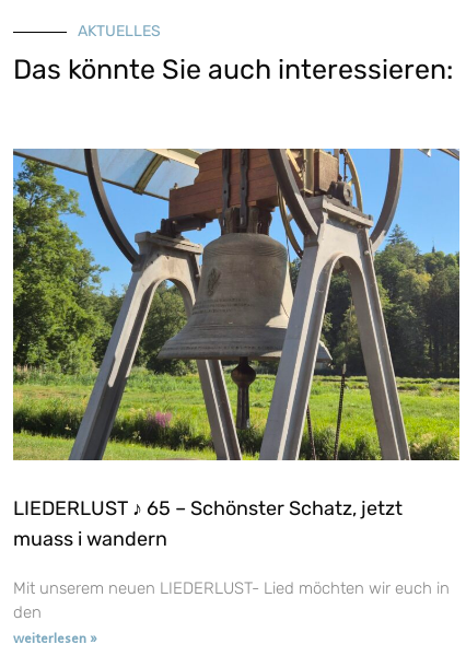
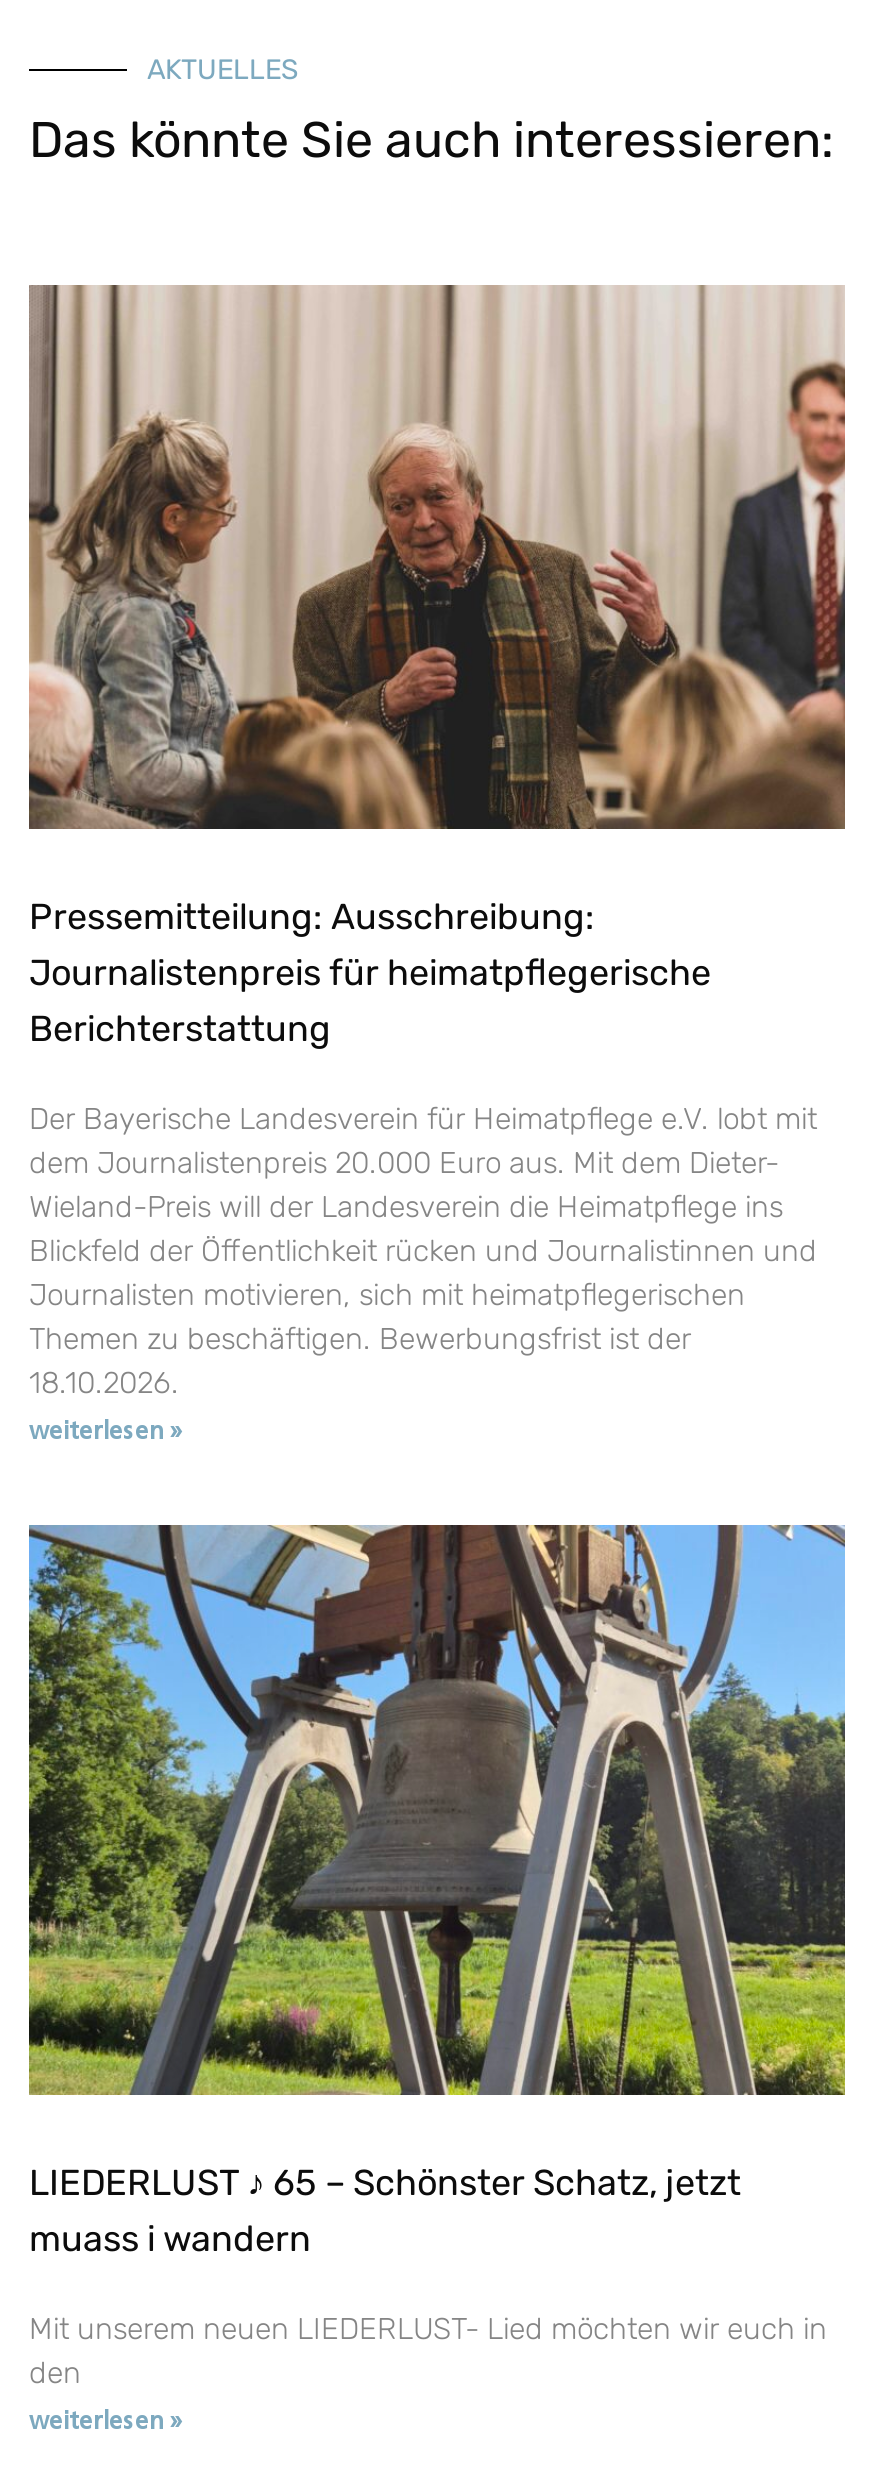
none -> [27,283,847,1445] [image] | Pressemitteilung: Ausschreibung: | Journalistenpreis für heimatpflegerische | Berichterstattung | Der Bayerische Landesverein für Heimatpflege e.V. lobt mit | dem Journalistenpreis 20.000 Euro aus. Mit dem Dieter- | Wieland-Preis will der Landesverein die Heimatpflege ins | Blickfeld der Öffentlichkeit rücken und Journalistinnen und | Journalisten motivieren, sich mit heimatpflegerischen | Themen zu beschäftigen. Bewerbungsfrist ist der | 18.10.2026. | weiterlesen »

